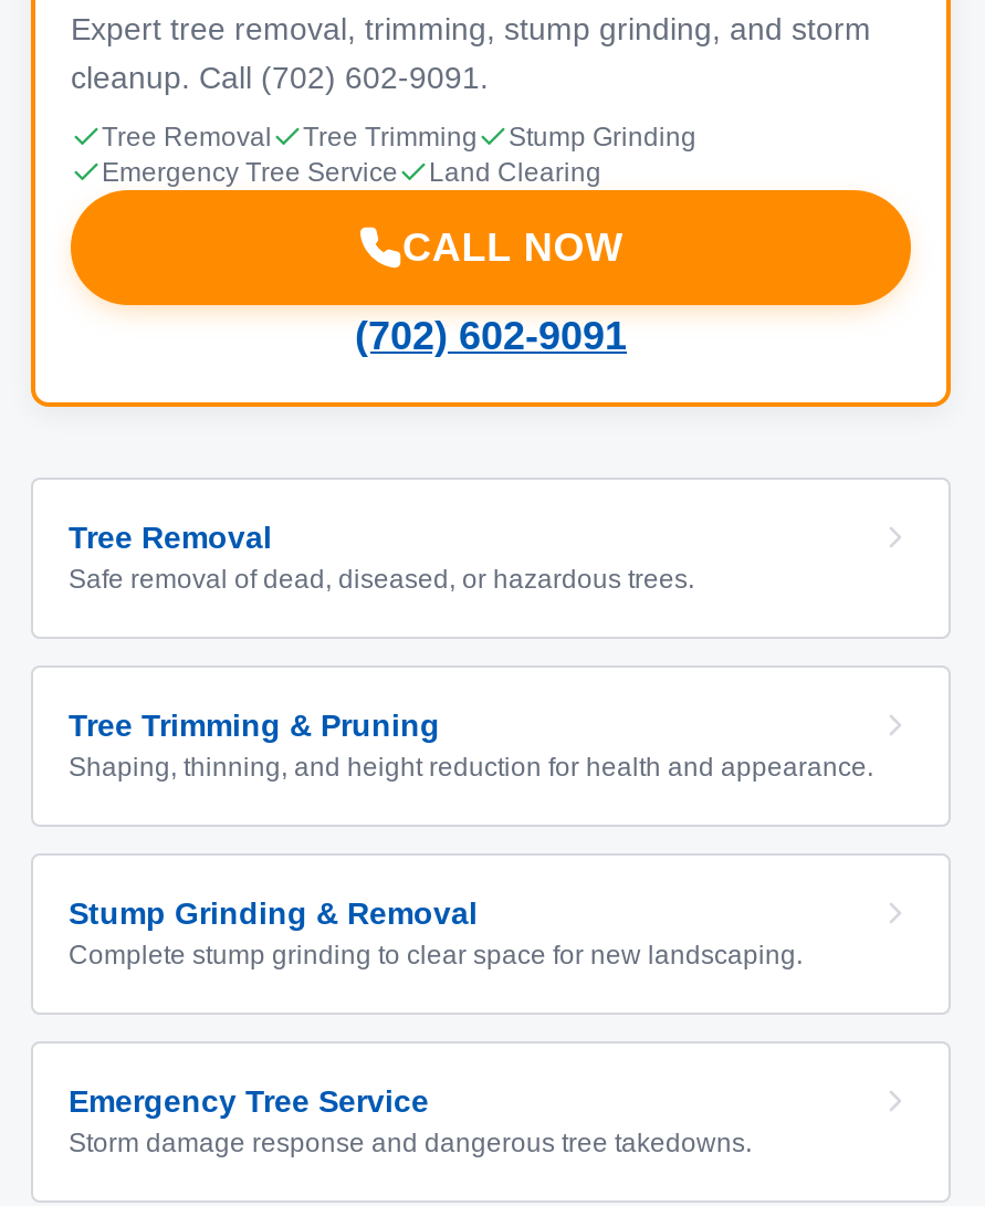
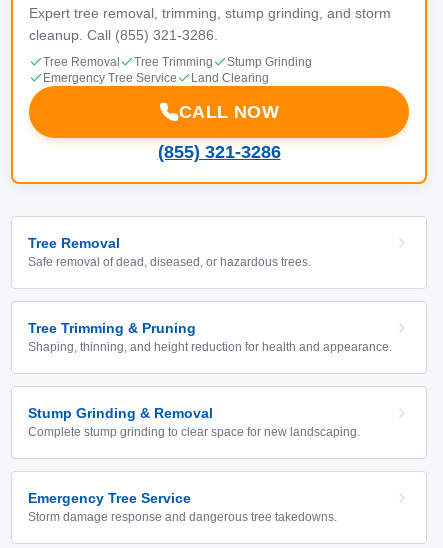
[71,60,489,95] cleanup. Call (702) 602-9091. -> [29,27,218,43] cleanup. Call (855) 321-3286.
[355,314,627,358] (702) 602-9091 -> [157,142,280,162] (855) 321-3286

